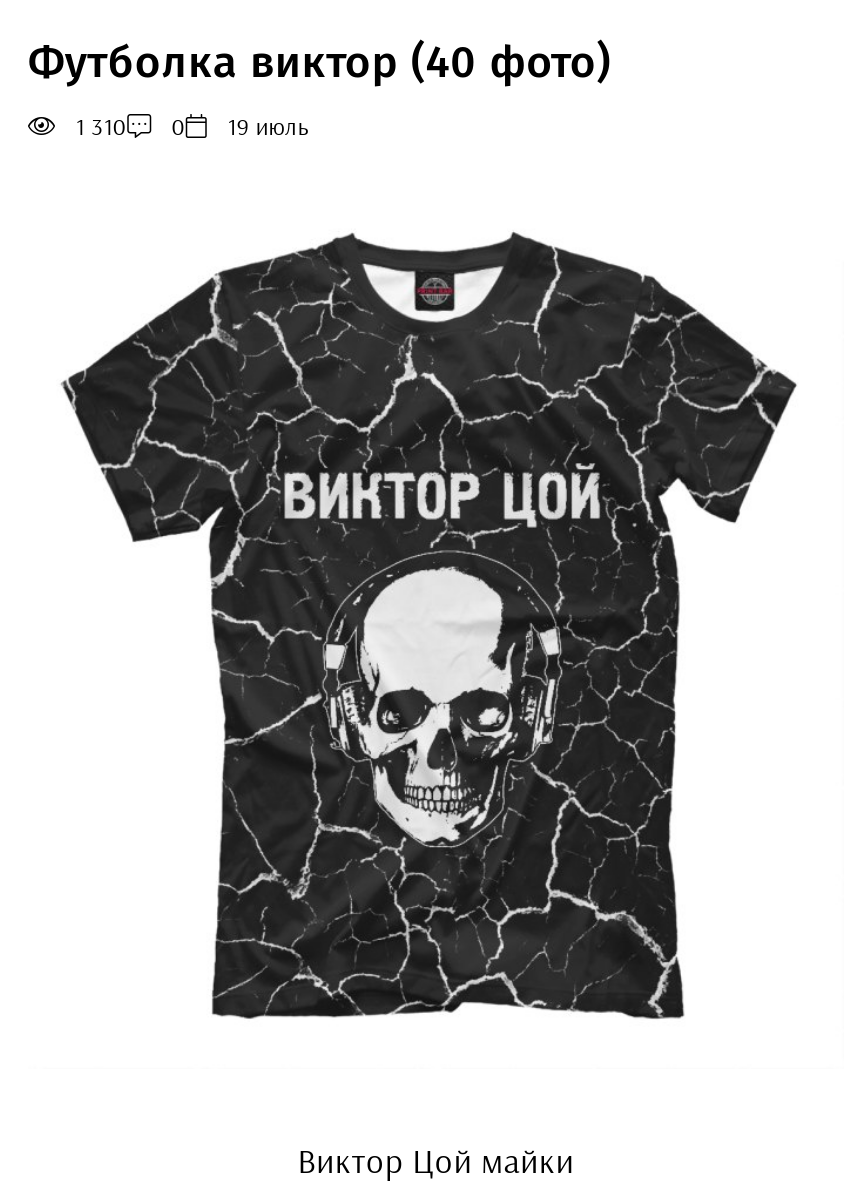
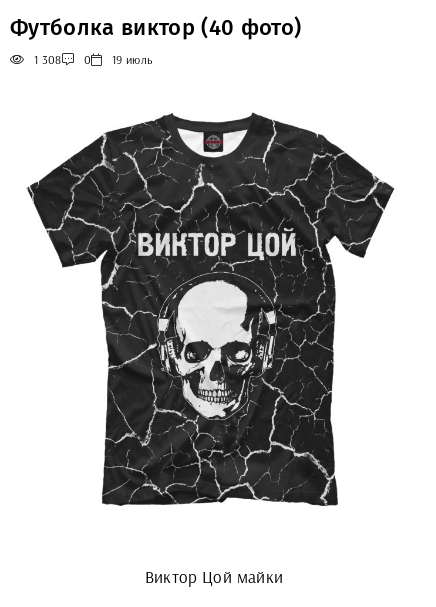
[76,111,127,141] 1 310 -> [34,52,62,67] 1 308

